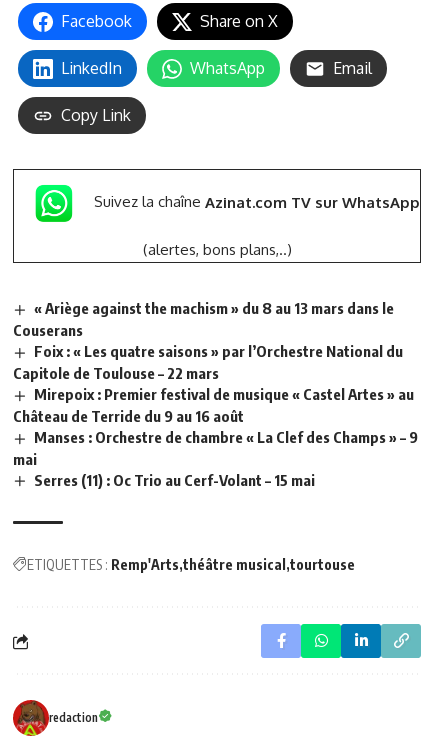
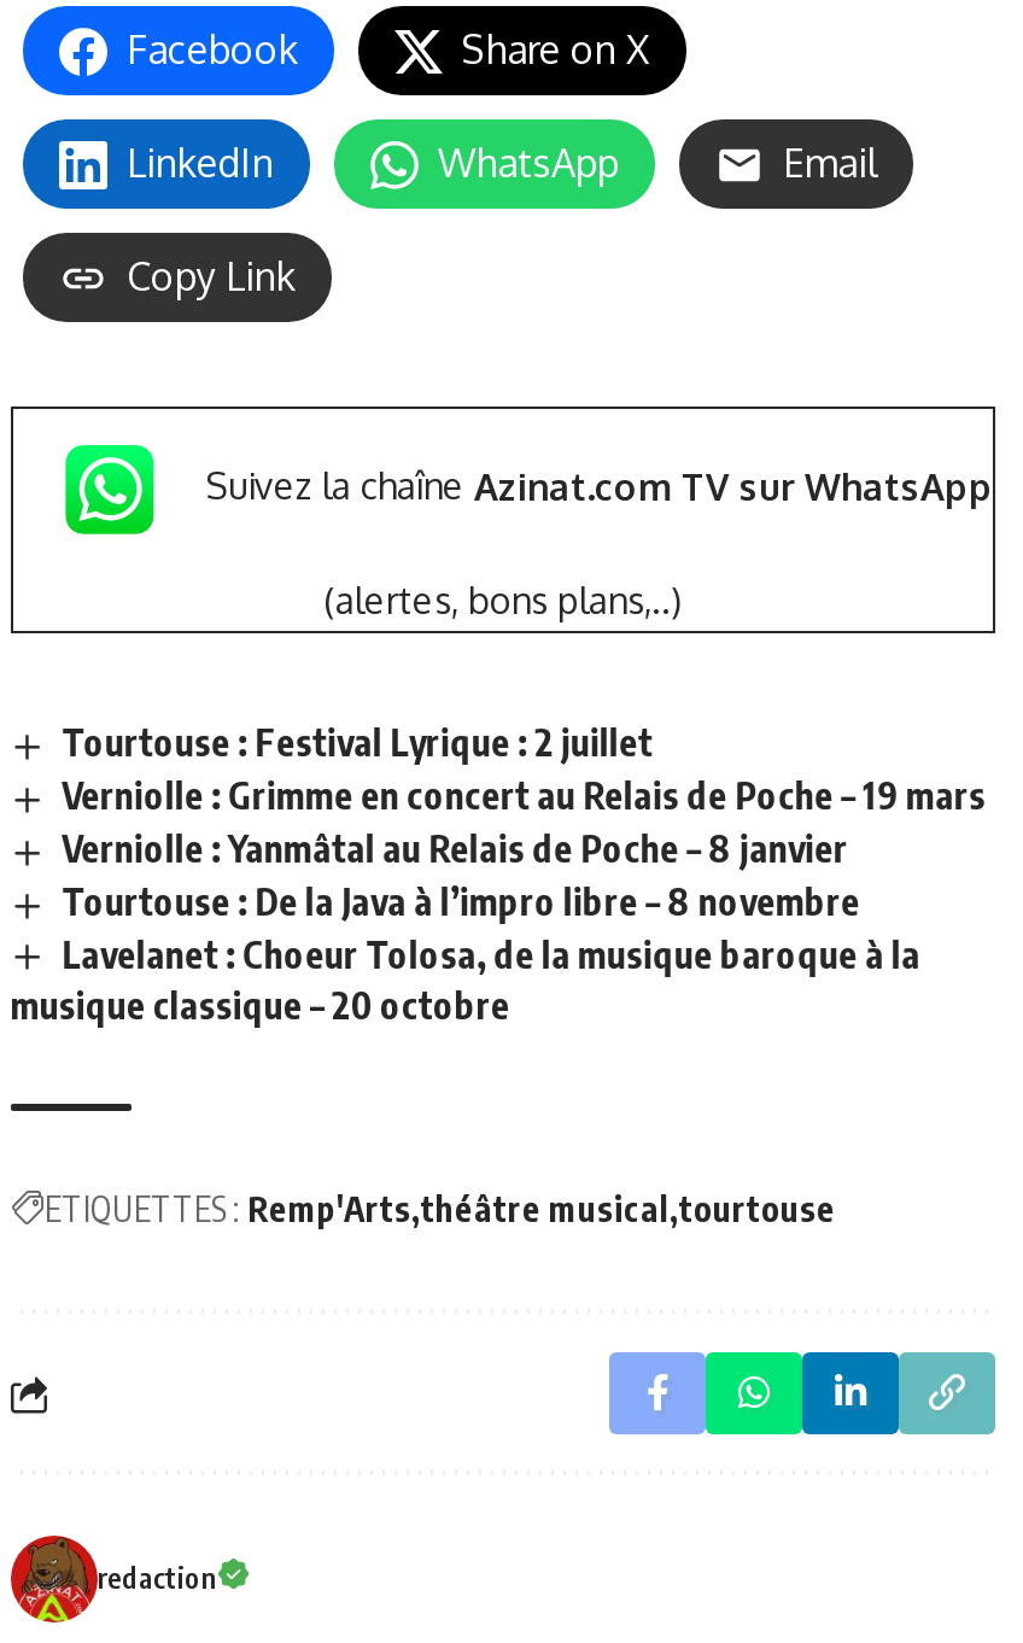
[13,299,418,488] « Ariège against the machism » du 8 au 13 mars dans le | Couserans | Foix : « Les quatre saisons » par l’Orchestre National du | Capitole de Toulouse – 22 mars | Mirepoix : Premier festival de musique « Castel Artes » au | Château de Terride du 9 au 16 août | Manses : Orchestre de chambre « La Clef des Champs » – 9 | mai | Serres (11) : Oc Trio au Cerf-Volant – 15 mai -> [11,720,986,1028] Tourtouse : Festival Lyrique : 2 juillet | Verniolle : Grimme en concert au Relais de Poche – 19 mars | Verniolle : Yanmâtal au Relais de Poche – 8 janvier | Tourtouse : De la Java à l’impro libre – 8 novembre | Lavelanet : Choeur Tolosa, de la musique baroque à la | musique classique – 20 octobre

